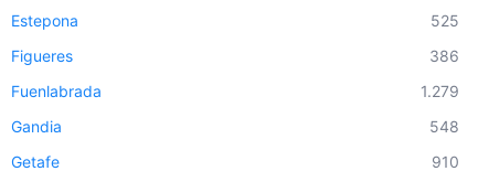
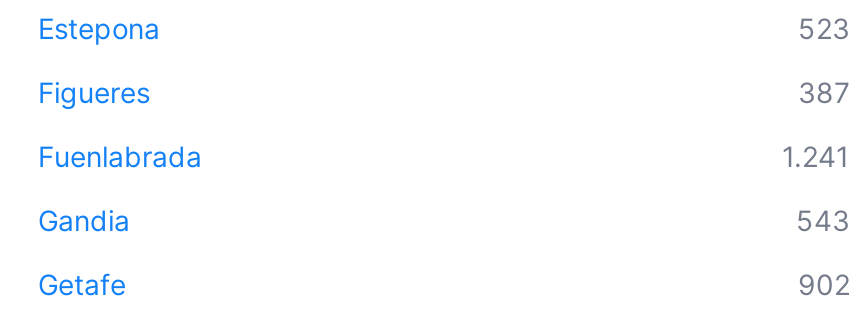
[431,11,459,29] 525 -> [798,10,850,44] 523
[429,46,459,65] 386 -> [798,74,850,108] 387
[421,81,459,100] 1.279 -> [782,138,850,172] 1.241
[429,116,459,135] 548 -> [796,202,850,236] 543
[432,152,459,171] 910 -> [798,266,850,300] 902

